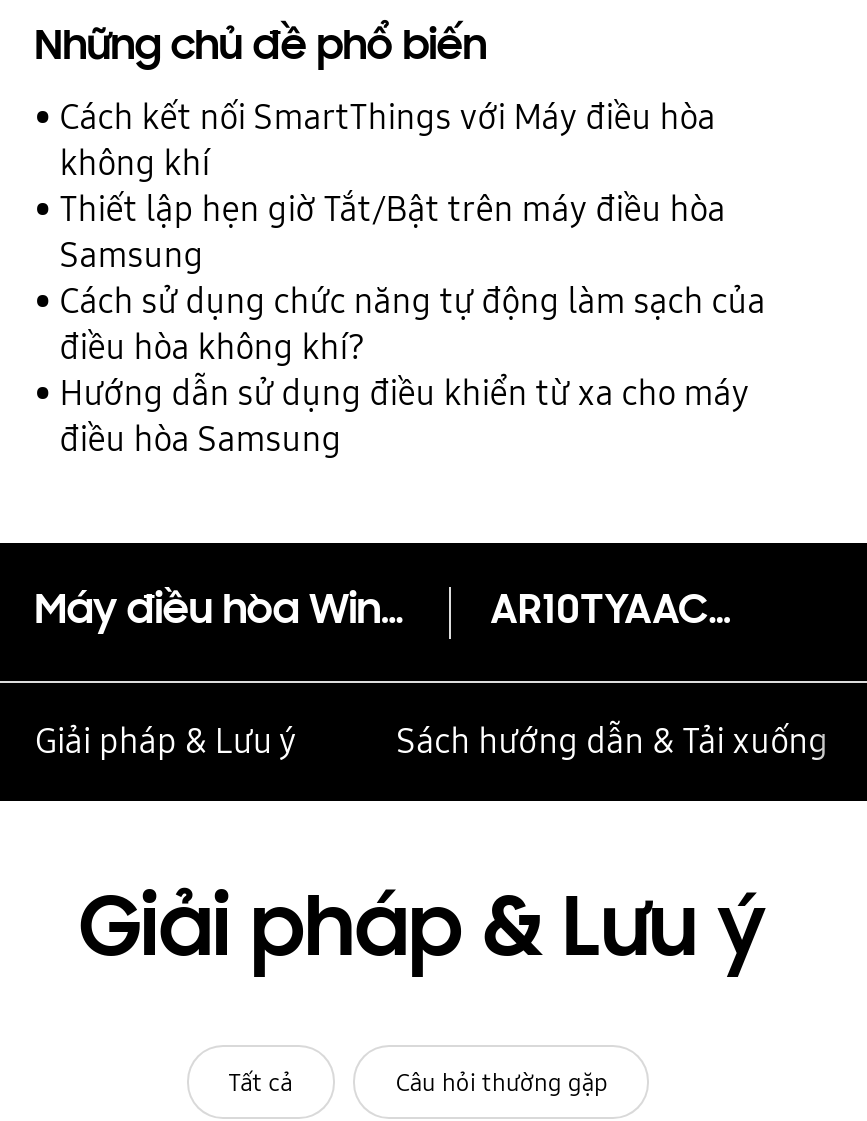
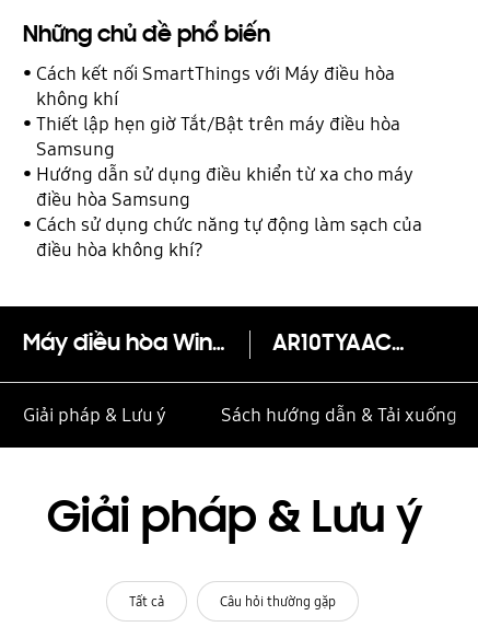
moved [60,277,766,371] -> [36,211,423,263]: Cách sử dụng chức năng tự động làm sạch của | điều hòa không khí?
moved [60,369,750,463] -> [36,161,414,212]: Hướng dẫn sử dụng điều khiển từ xa cho máy | điều hòa Samsung

